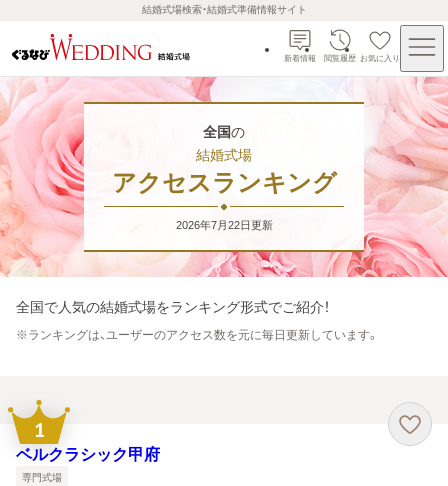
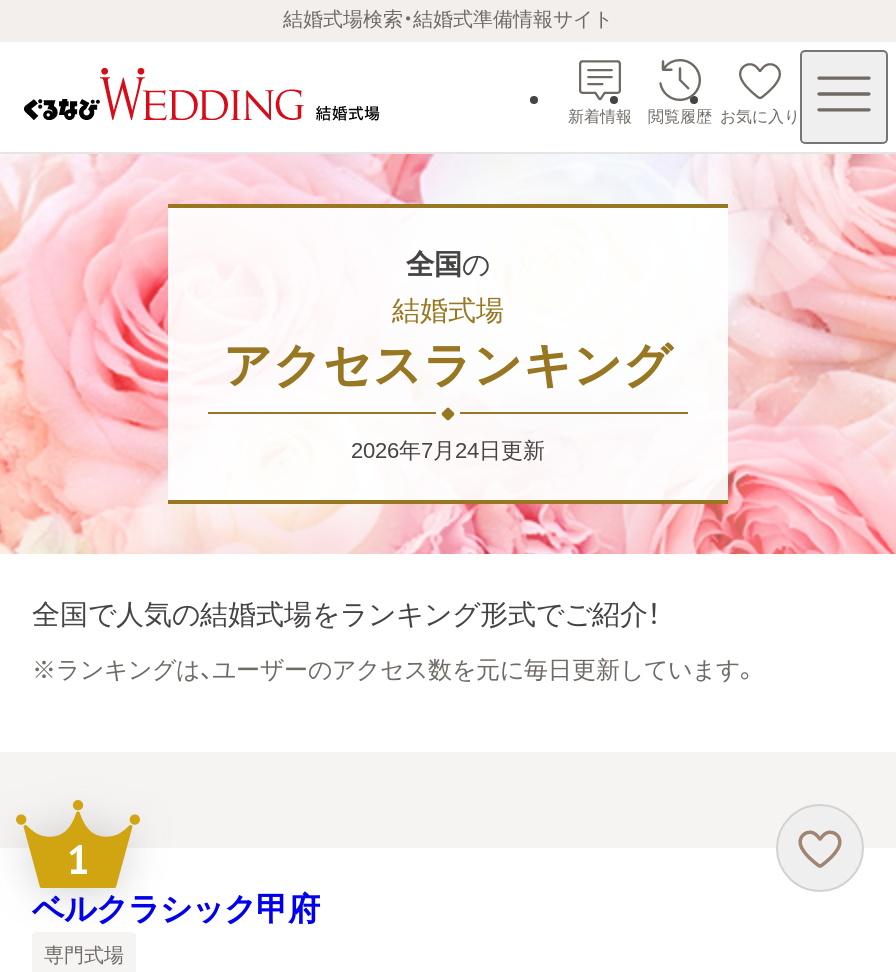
[175,218,272,230] 2026年7月22日更新 -> [351,437,545,461] 2026年7月24日更新

